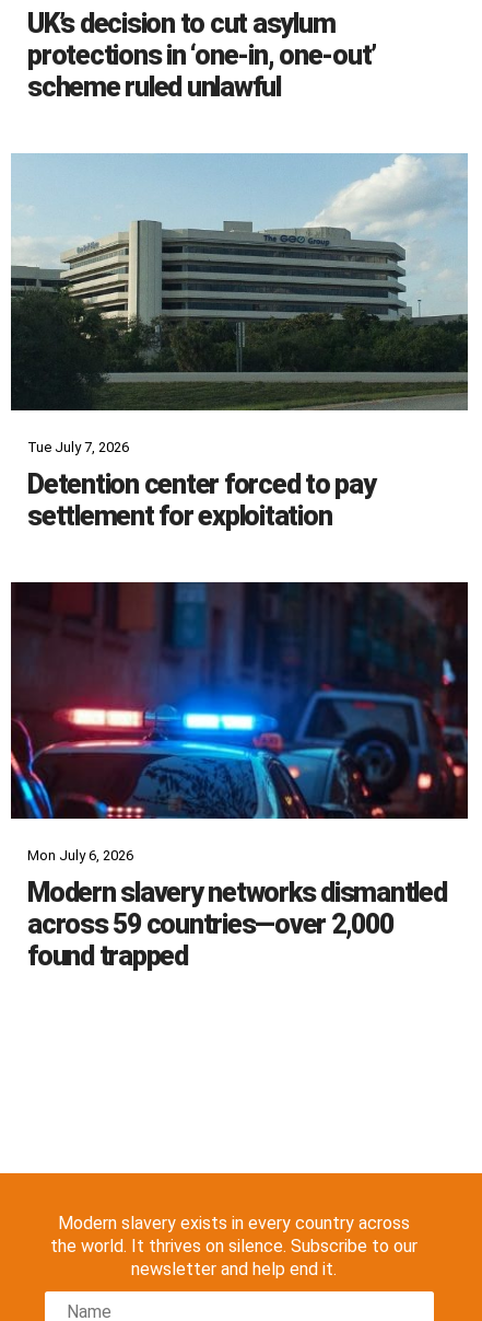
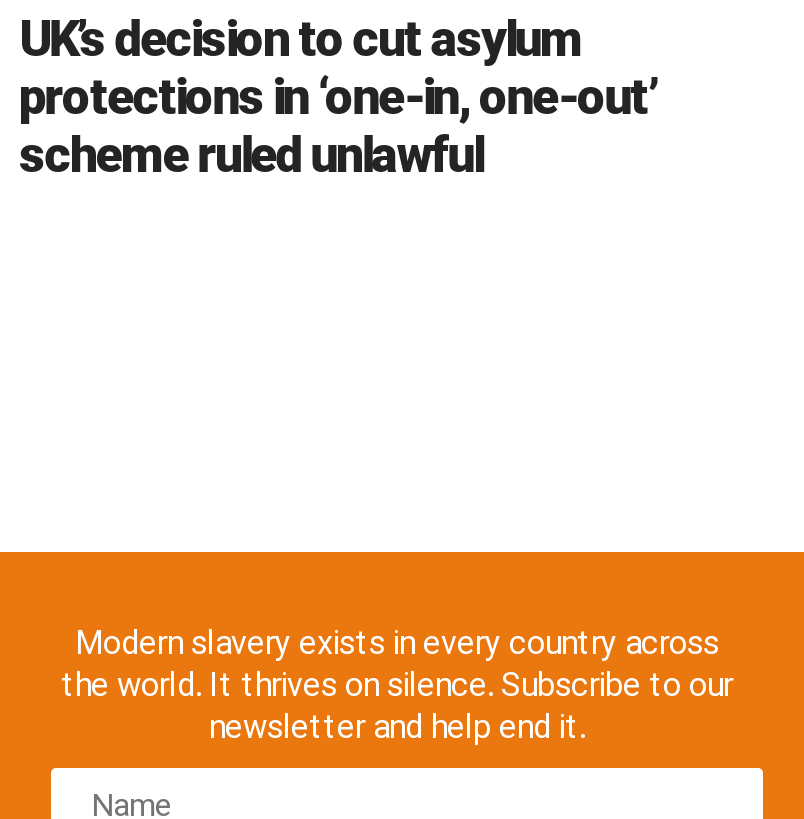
[10,152,469,532] [image] | Tue July 7, 2026 | Detention center forced to pay | settlement for exploitation -> none
[10,581,469,972] [image] | Mon July 6, 2026 | Modern slavery networks dismantled | across 59 countries—over 2,000 | found trapped -> none

